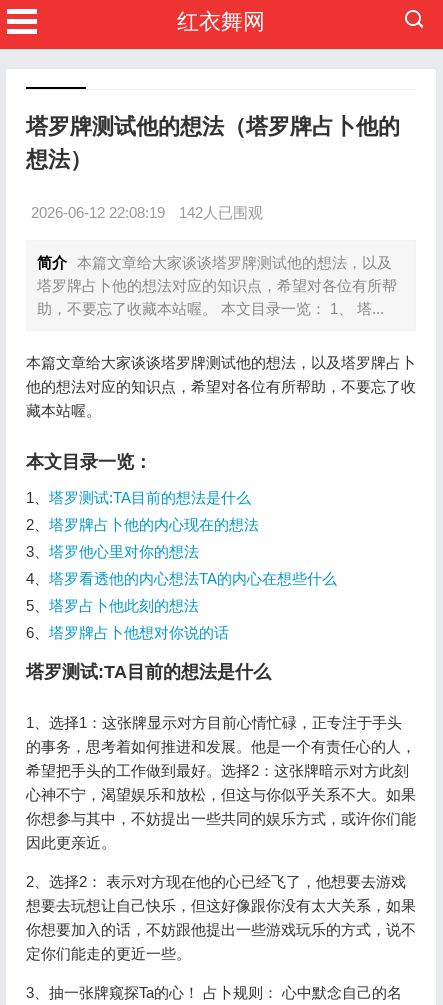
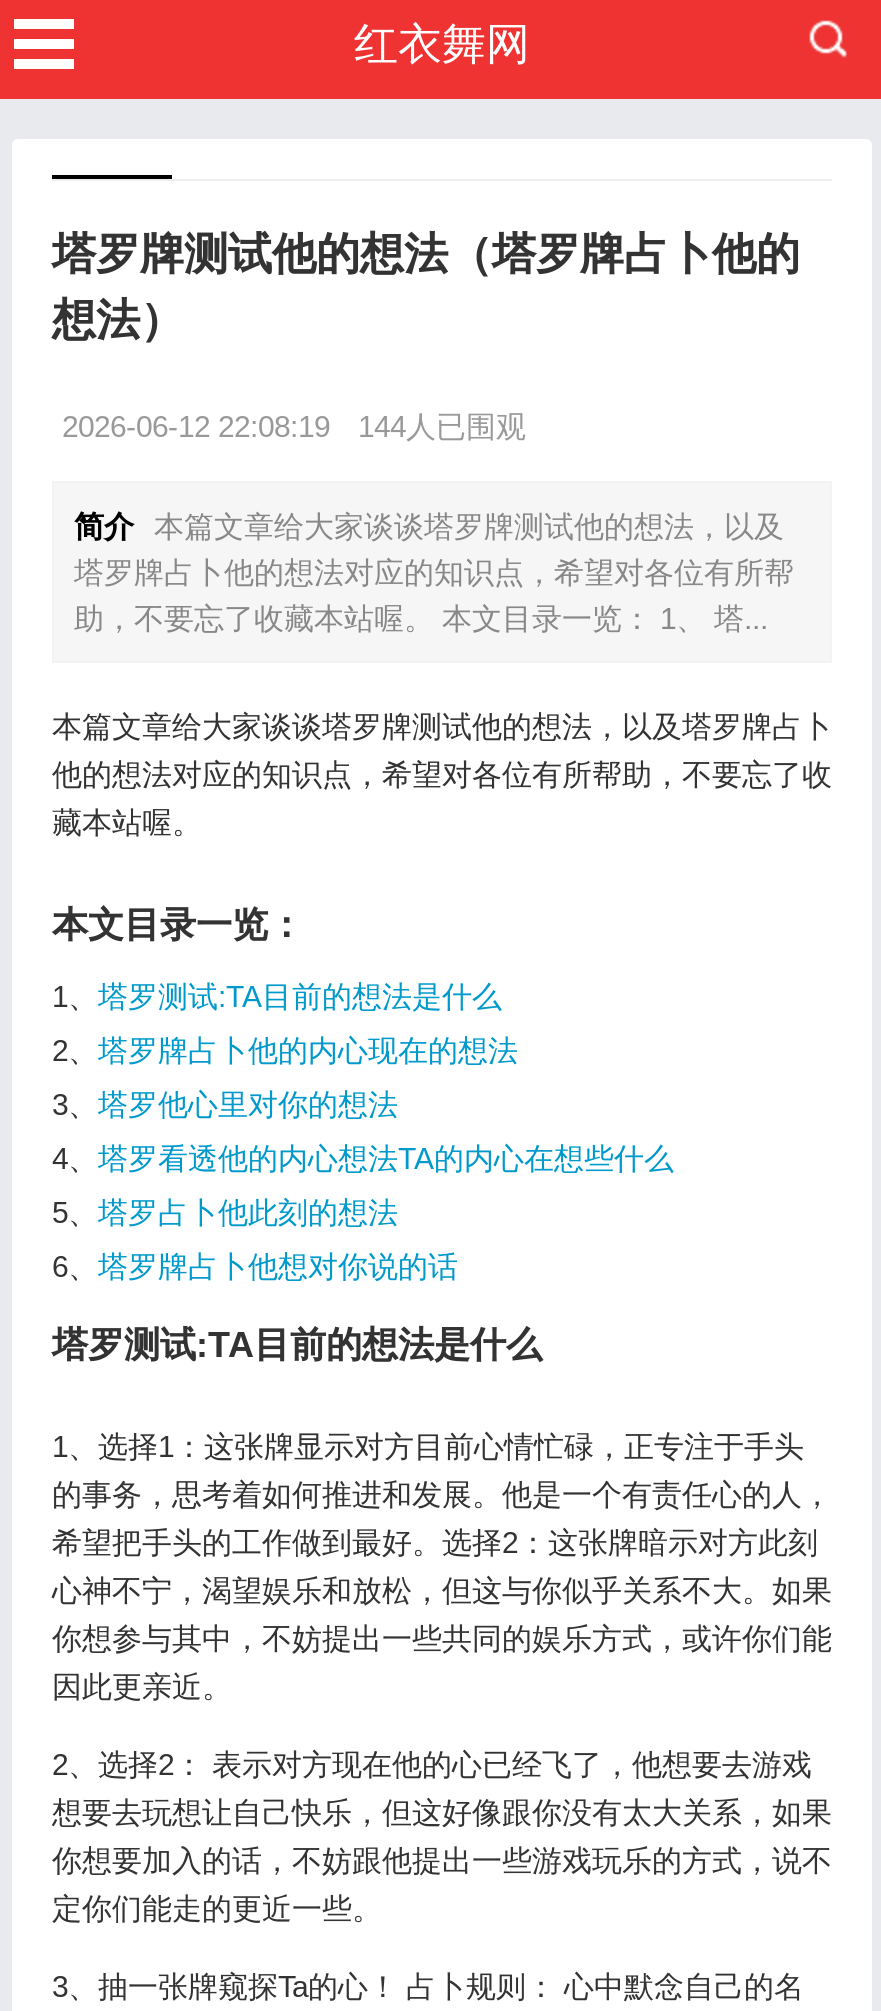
[31,204,263,221] 2026-06-12 22:08:19 142人已围观 -> [62,409,526,443] 2026-06-12 22:08:19 144人已围观

